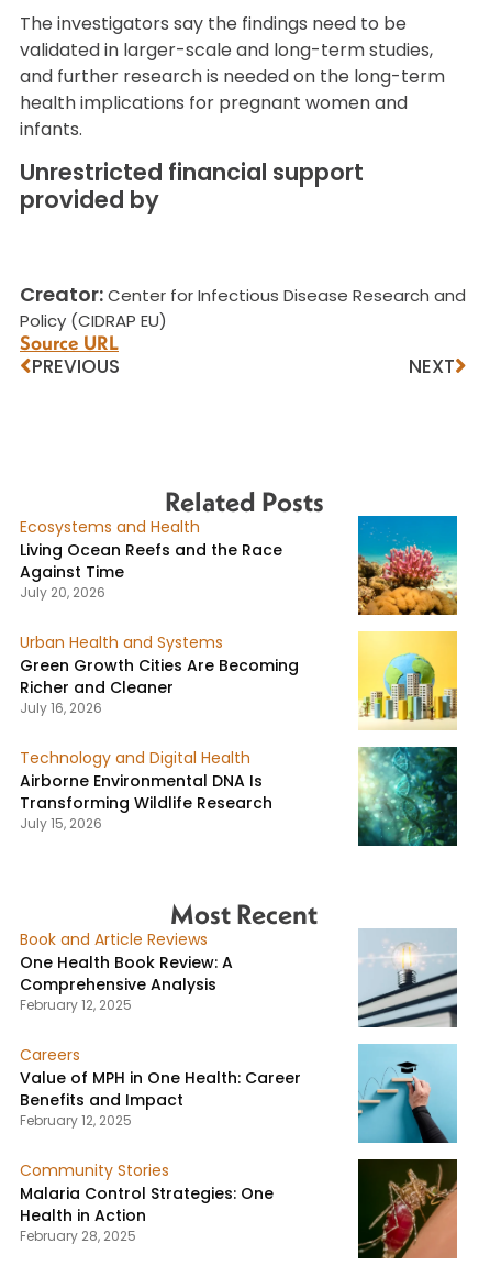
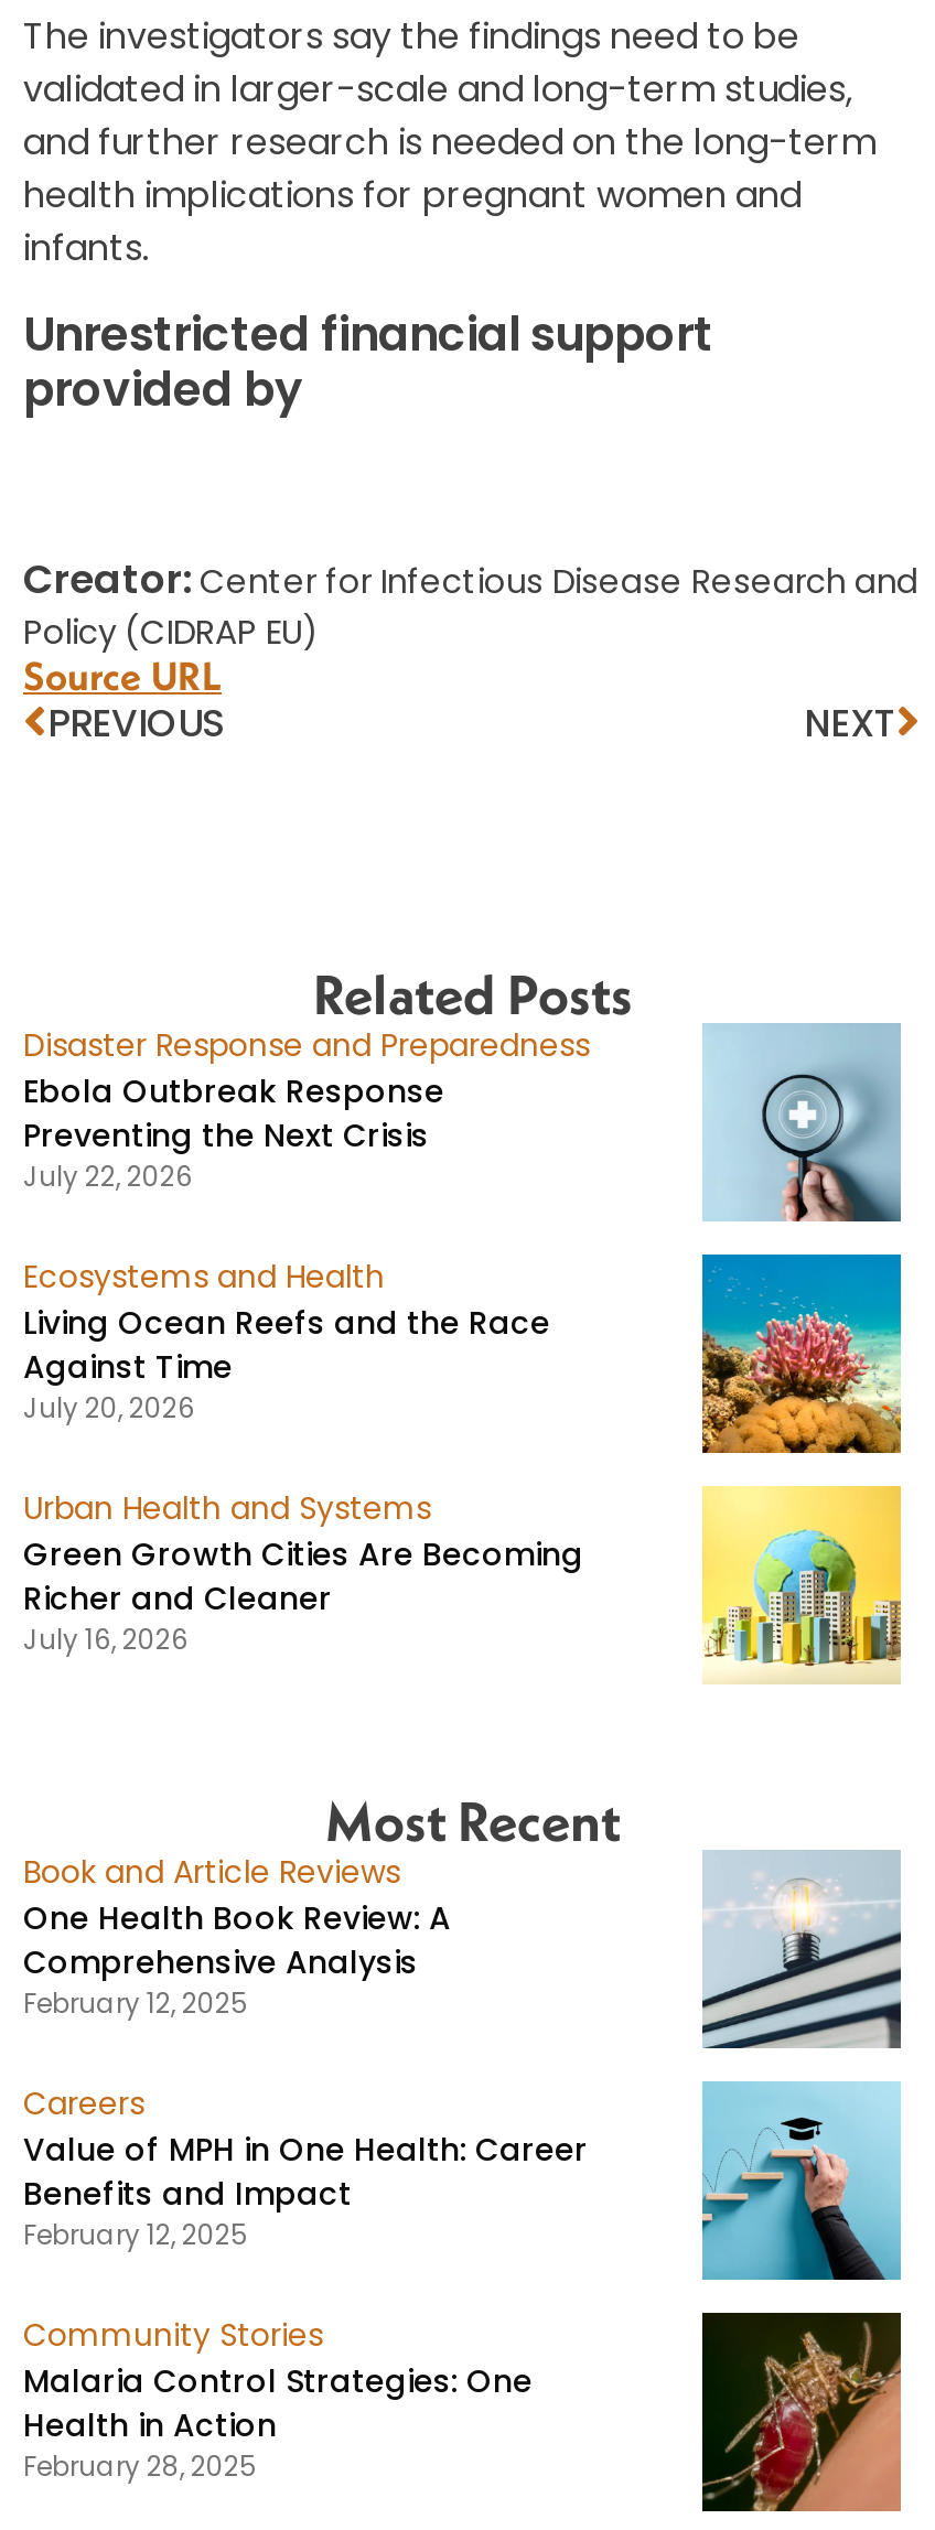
none -> [23,1022,590,1194] Disaster Response and Preparedness | Ebola Outbreak Response | Preventing the Next Crisis | July 22, 2026
moved [20,515,299,717] -> [23,1253,583,1657]: Ecosystems and Health | Living Ocean Reefs and the Race | Against Time | July 20, 2026 | Urban Health and Systems | Green Growth Cities Are Becoming | Richer and Cleaner | July 16, 2026
none -> [702,1025,903,1224] [image]
[20,746,272,832] Technology and Digital Health | Airborne Environmental DNA Is | Transforming Wildlife Research | July 15, 2026 -> none
[357,746,458,847] [image] -> none

